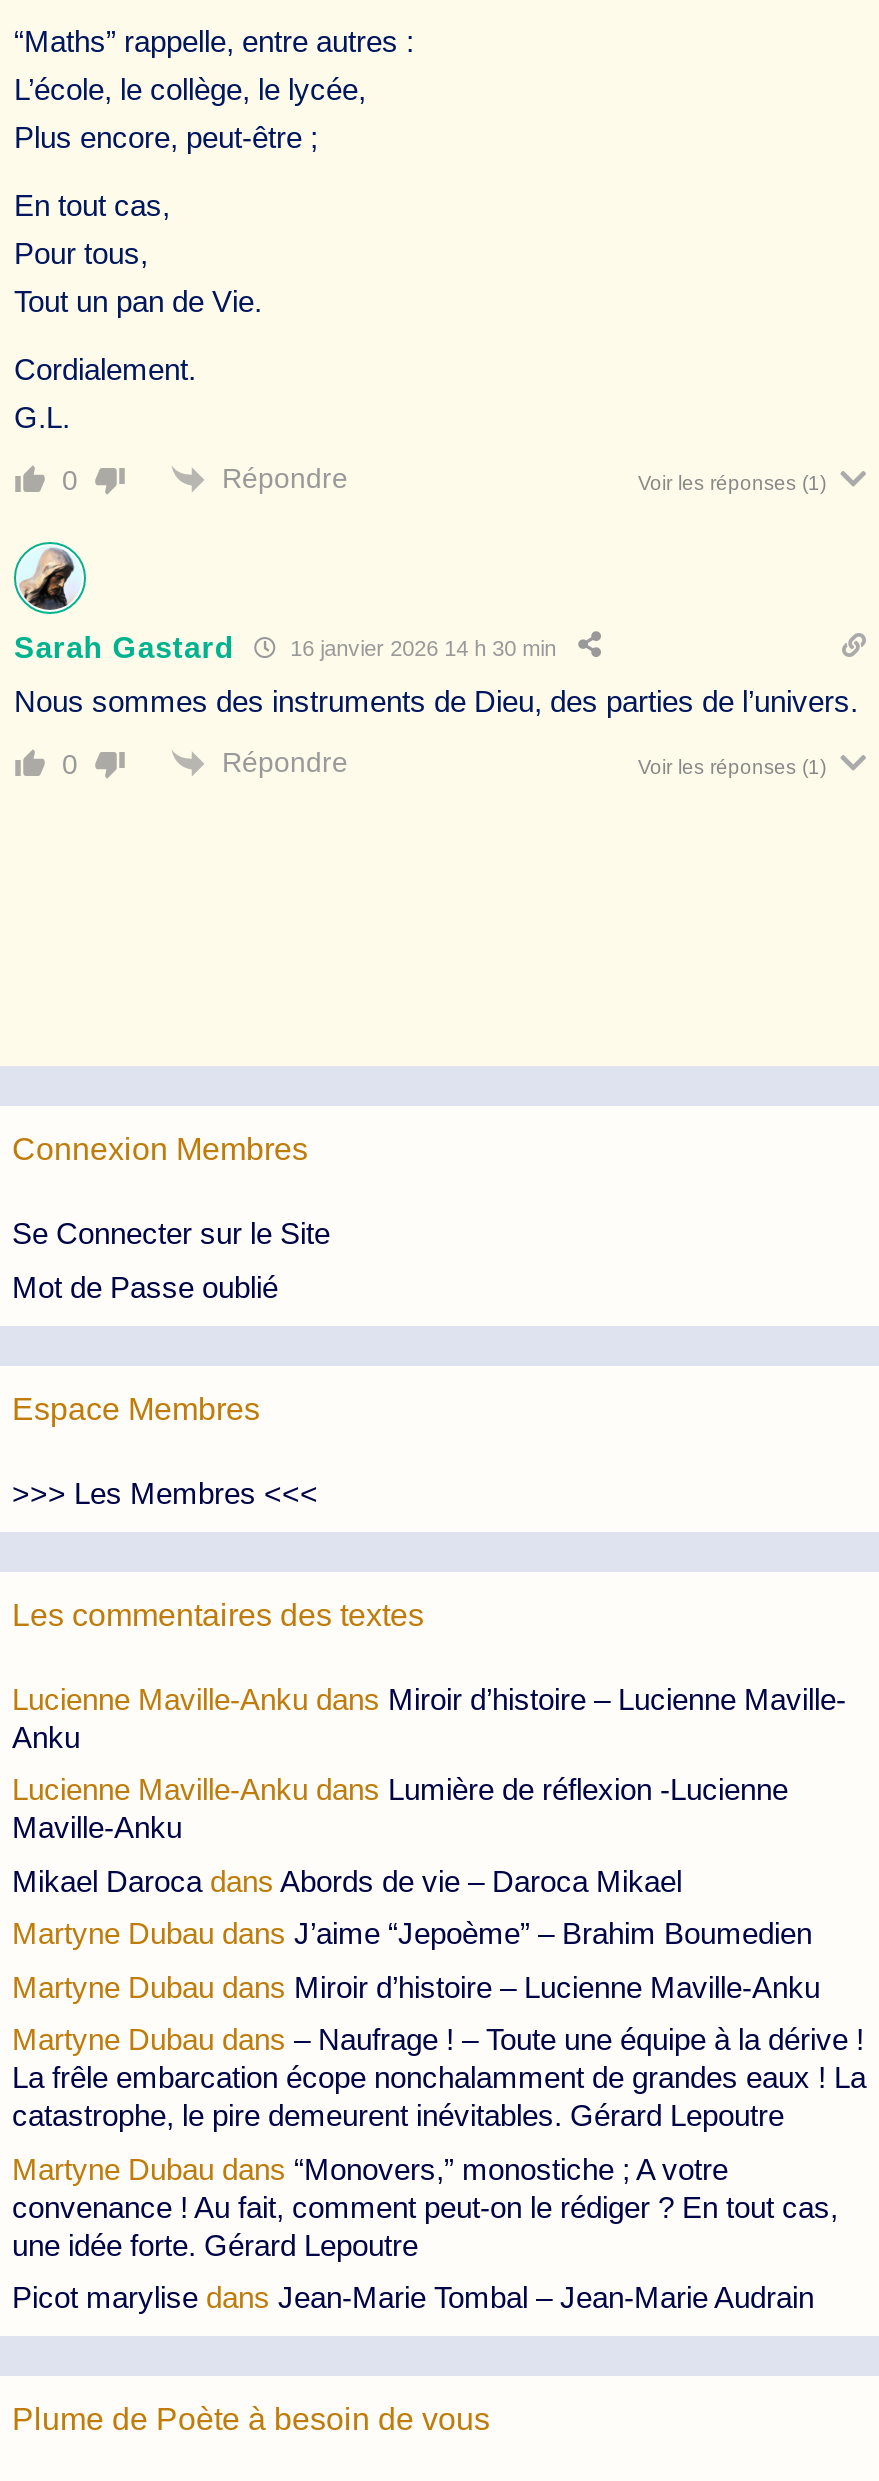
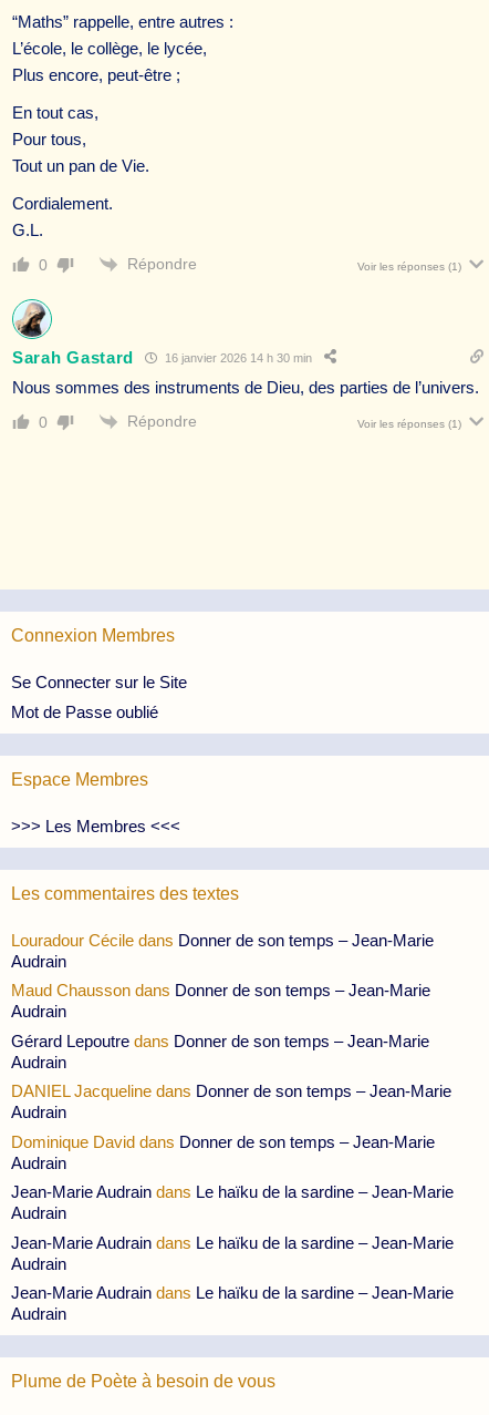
[12,1682,846,1754] Lucienne Maville-Anku dans Miroir d’histoire – Lucienne Maville- | Anku -> [11,931,434,971] Louradour Cécile dans Donner de son temps – Jean-Marie | Audrain
[12,1773,788,1845] Lucienne Maville-Anku dans Lumière de réflexion -Lucienne | Maville-Anku -> [11,981,430,1021] Maud Chausson dans Donner de son temps – Jean-Marie | Audrain
[12,1864,682,1898] Mikael Daroca dans Abords de vie – Daroca Mikael -> [11,1031,429,1071] Gérard Lepoutre dans Donner de son temps – Jean-Marie | Audrain
[12,1917,812,1951] Martyne Dubau dans J’aime “Jepoème” – Brahim Boumedien -> [11,1082,451,1122] DANIEL Jacqueline dans Donner de son temps – Jean-Marie | Audrain
[12,1970,820,2004] Martyne Dubau dans Miroir d’histoire – Lucienne Maville-Anku -> [11,1132,435,1172] Dominique David dans Donner de son temps – Jean-Marie | Audrain
[12,2023,866,2133] Martyne Dubau dans – Naufrage ! – Toute une équipe à la dérive ! | La frêle embarcation écope nonchalamment de grandes eaux ! La | catastrophe, le pire demeurent inévitables. Gérard Lepoutre -> [11,1183,454,1223] Jean-Marie Audrain dans Le haïku de la sardine – Jean-Marie | Audrain
[12,2152,838,2262] Martyne Dubau dans “Monovers,” monostiche ; A votre | convenance ! Au fait, comment peut-on le rédiger ? En tout cas, | une idée forte. Gérard Lepoutre -> [11,1233,454,1273] Jean-Marie Audrain dans Le haïku de la sardine – Jean-Marie | Audrain
[12,2281,814,2315] Picot marylise dans Jean-Marie Tombal – Jean-Marie Audrain -> [11,1284,454,1323] Jean-Marie Audrain dans Le haïku de la sardine – Jean-Marie | Audrain

